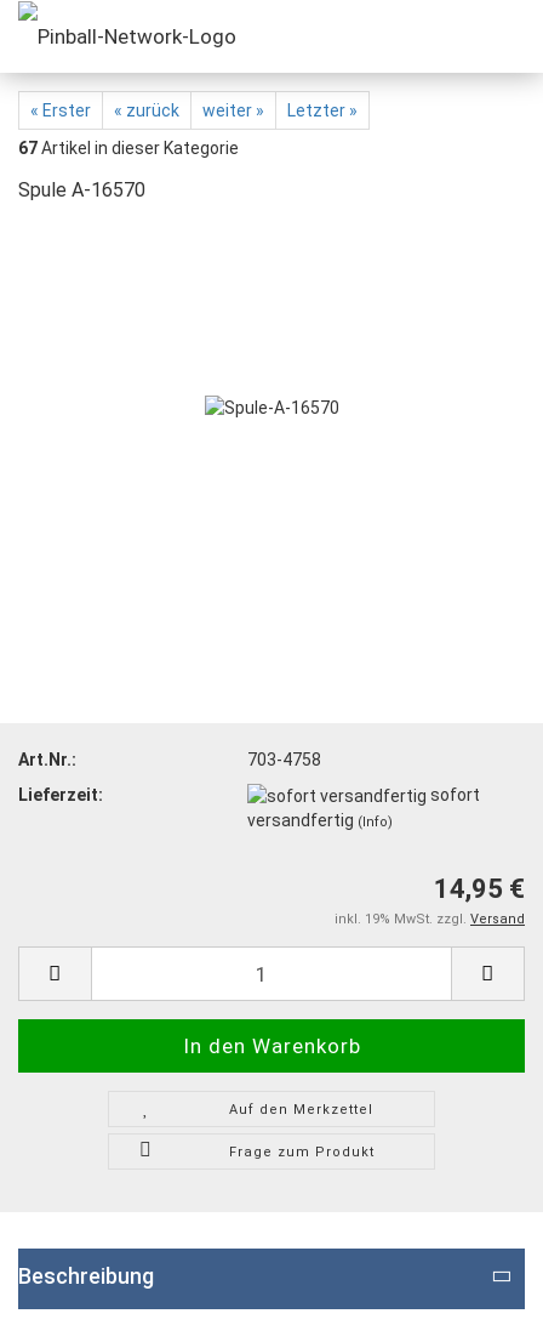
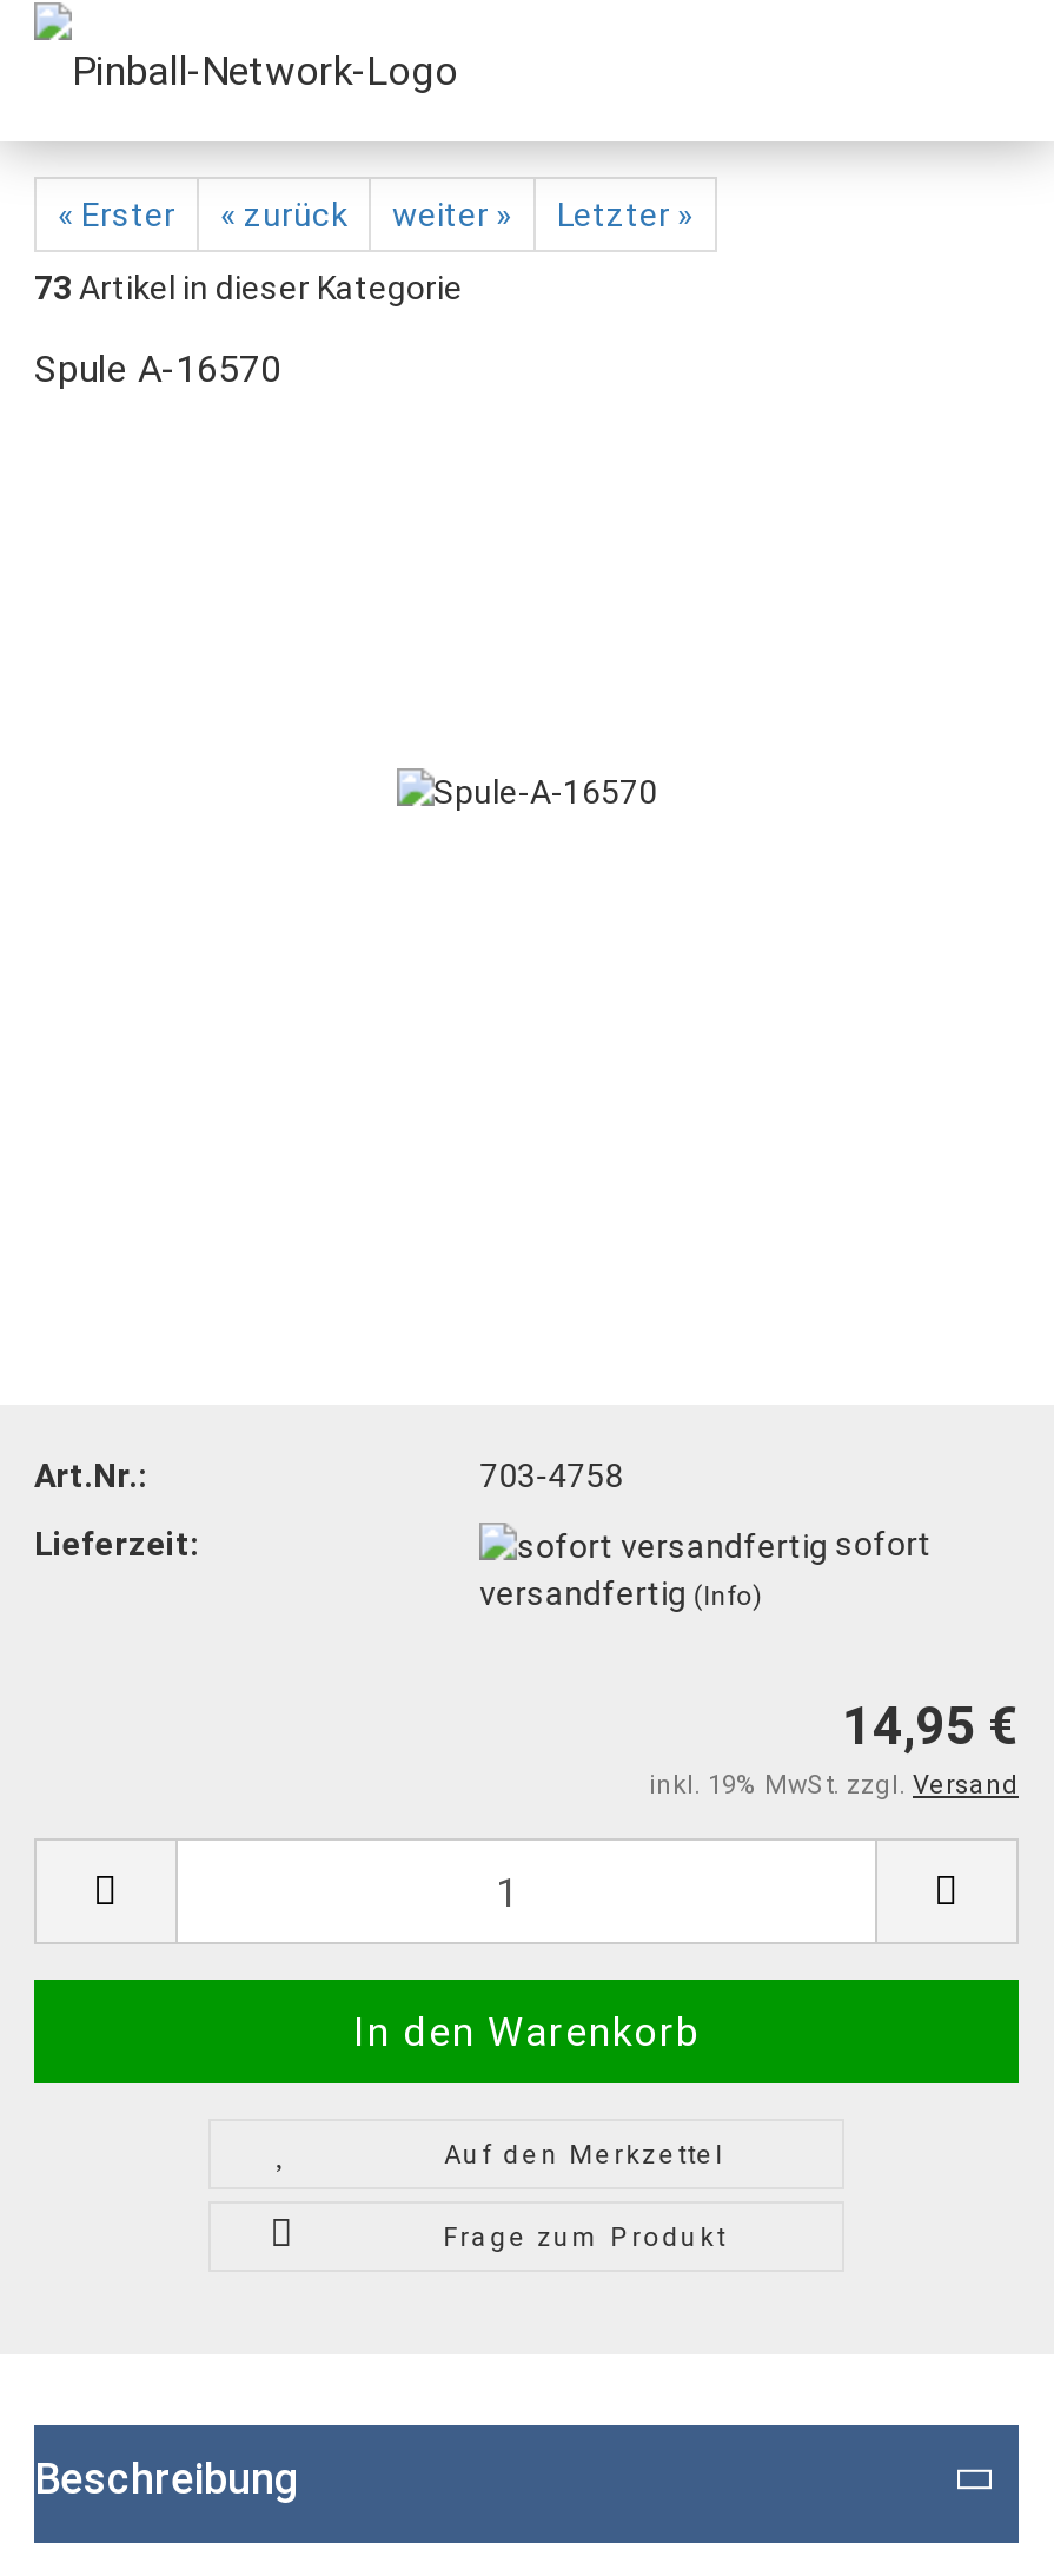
[18,138,239,158] 67 Artikel in dieser Kategorie -> [34,269,463,306] 73 Artikel in dieser Kategorie

